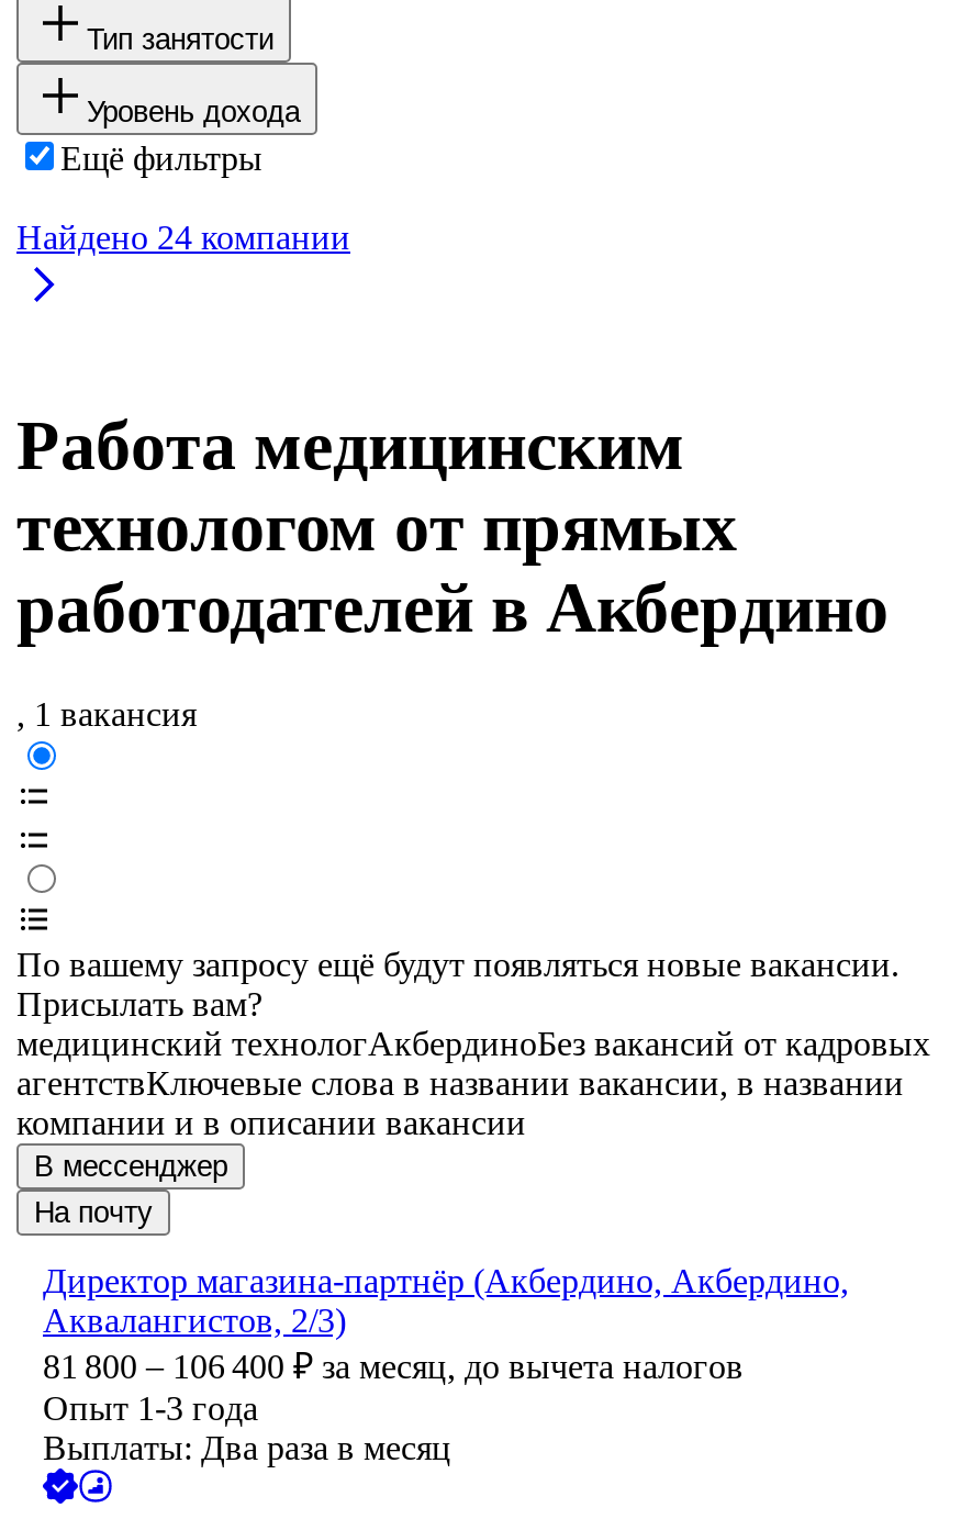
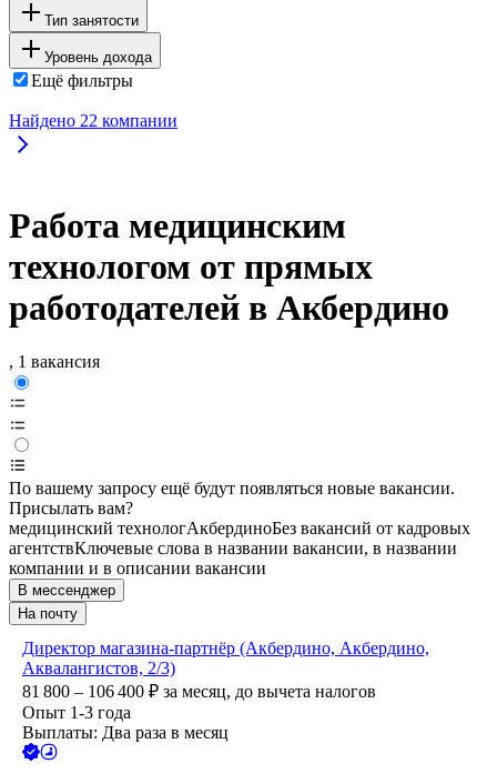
[16,218,350,255] Найдено 24 компании -> [9,111,177,129] Найдено 22 компании

